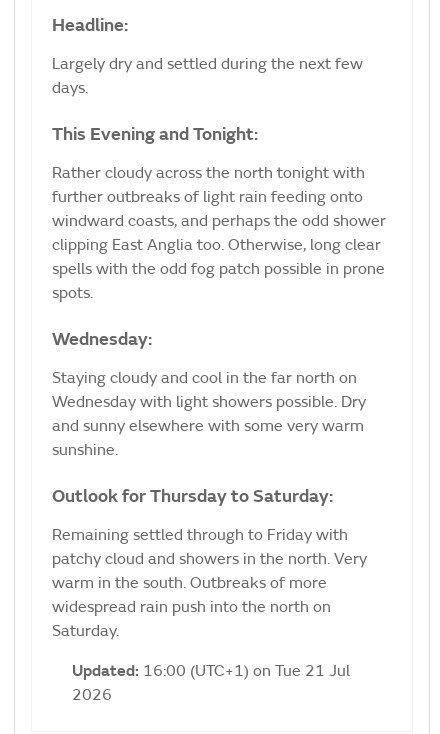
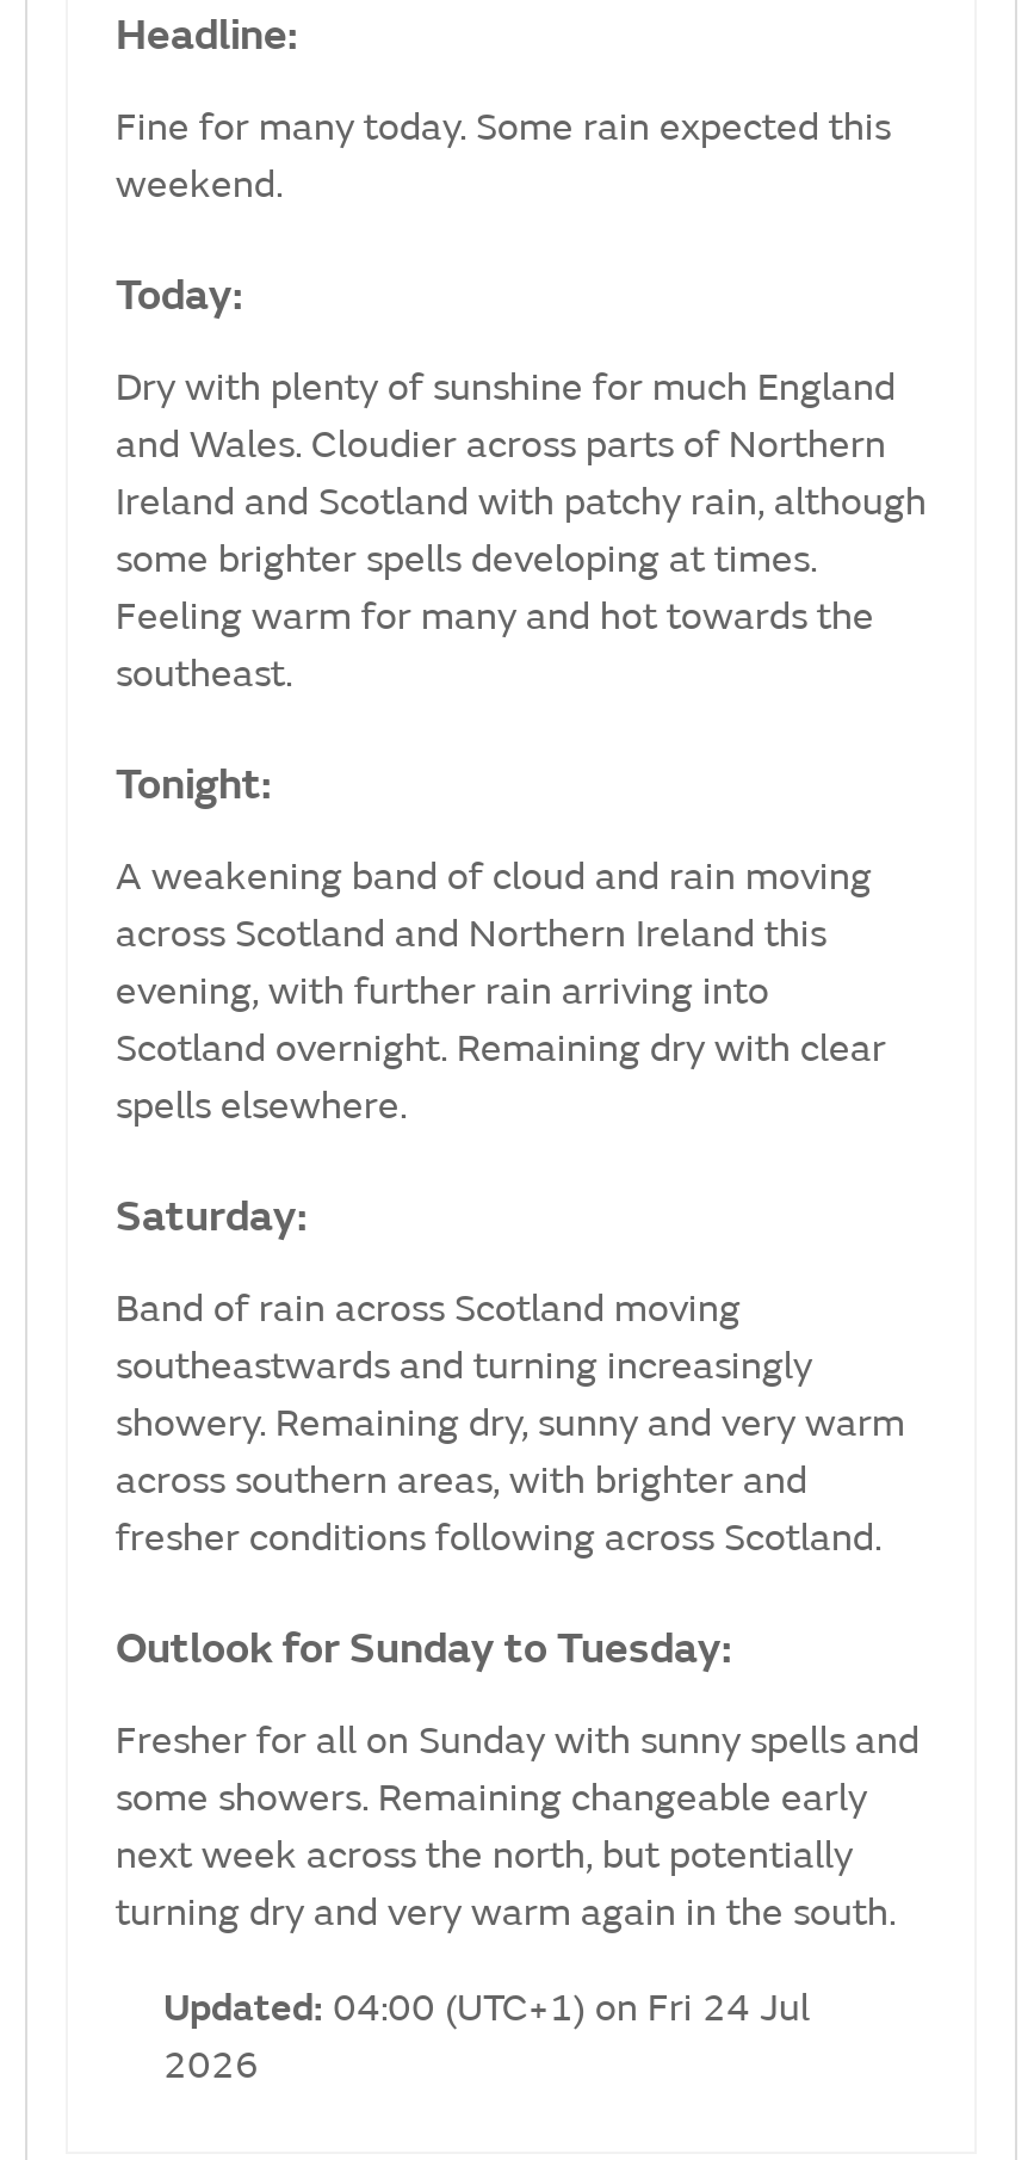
[52,54,386,681] Largely dry and settled during the next few | days. | This Evening and Tonight: | Rather cloudy across the north tonight with | further outbreaks of light rain feeding onto | windward coasts, and perhaps the odd shower | clipping East Anglia too. Otherwise, long clear | spells with the odd fog patch possible in prone | spots. | Wednesday: | Staying cloudy and cool in the far north on | Wednesday with light showers possible. Dry | and sunny elsewhere with some very warm | sunshine. | Outlook for Thursday to Saturday: | Remaining settled through to Friday with | patchy cloud and showers in the north. Very | warm in the south. Outbreaks of more | widespread rain push into the north on | Saturday. | Updated: 16:00 (UTC+1) on Tue 21 Jul -> [116,105,927,2033] Fine for many today. Some rain expected this | weekend. | Today: | Dry with plenty of sunshine for much England | and Wales. Cloudier across parts of Northern | Ireland and Scotland with patchy rain, although | some brighter spells developing at times. | Feeling warm for many and hot towards the | southeast. | Tonight: | A weakening band of cloud and rain moving | across Scotland and Northern Ireland this | evening, with further rain arriving into | Scotland overnight. Remaining dry with clear | spells elsewhere. | Saturday: | Band of rain across Scotland moving | southeastwards and turning increasingly | showery. Remaining dry, sunny and very warm | across southern areas, with brighter and | fresher conditions following across Scotland. | Outlook for Sunday to Tuesday: | Fresher for all on Sunday with sunny spells and | some showers. Remaining changeable early | next week across the north, but potentially | turning dry and very warm again in the south. | Updated: 04:00 (UTC+1) on Fri 24 Jul

